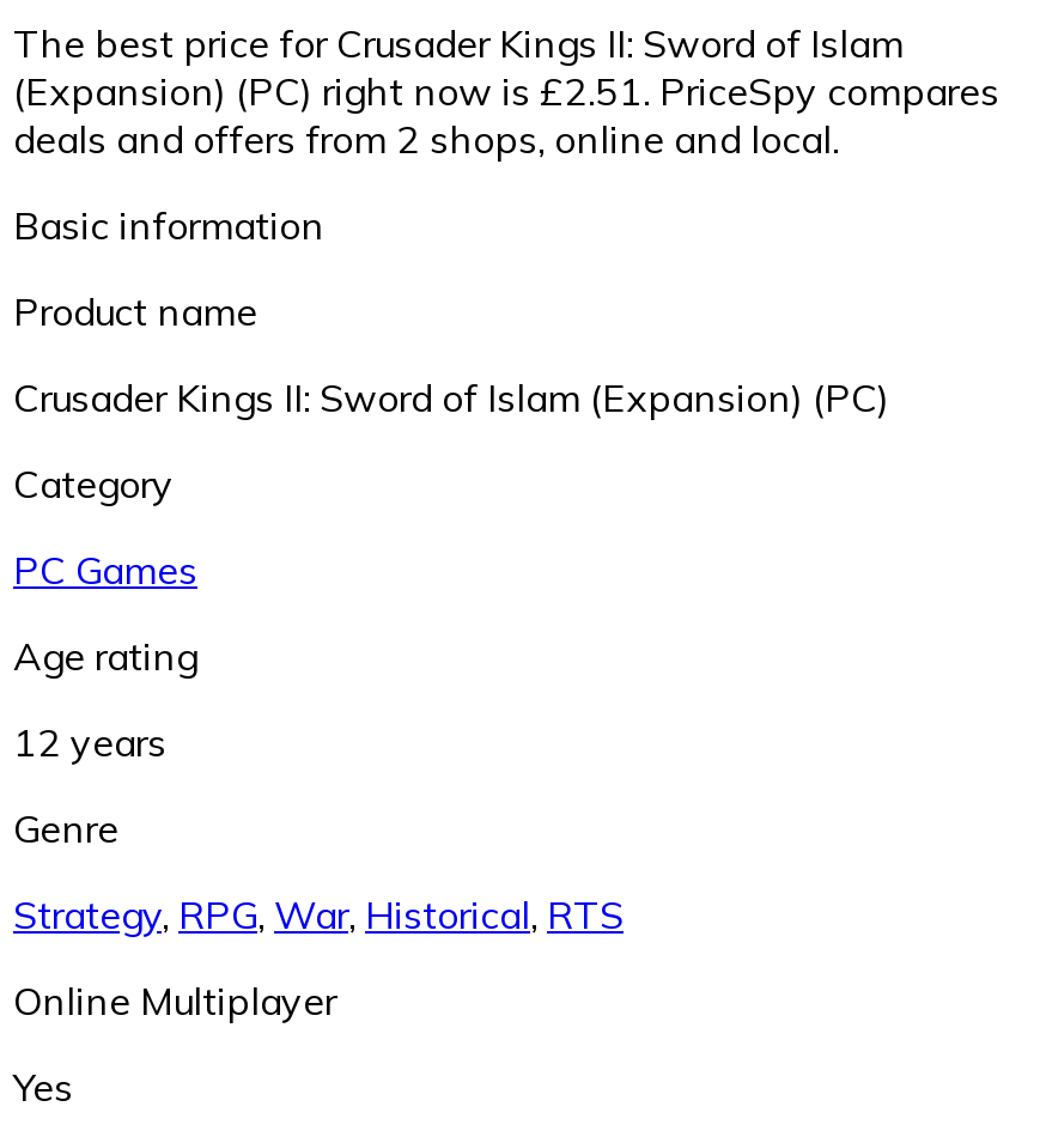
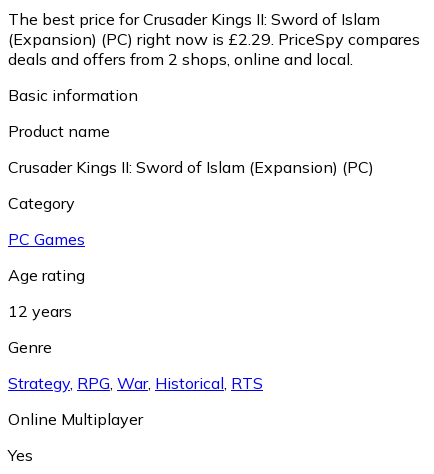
[13,67,999,115] (Expansion) (PC) right now is £2.51. PriceSpy compares -> [8,29,420,49] (Expansion) (PC) right now is £2.29. PriceSpy compares

